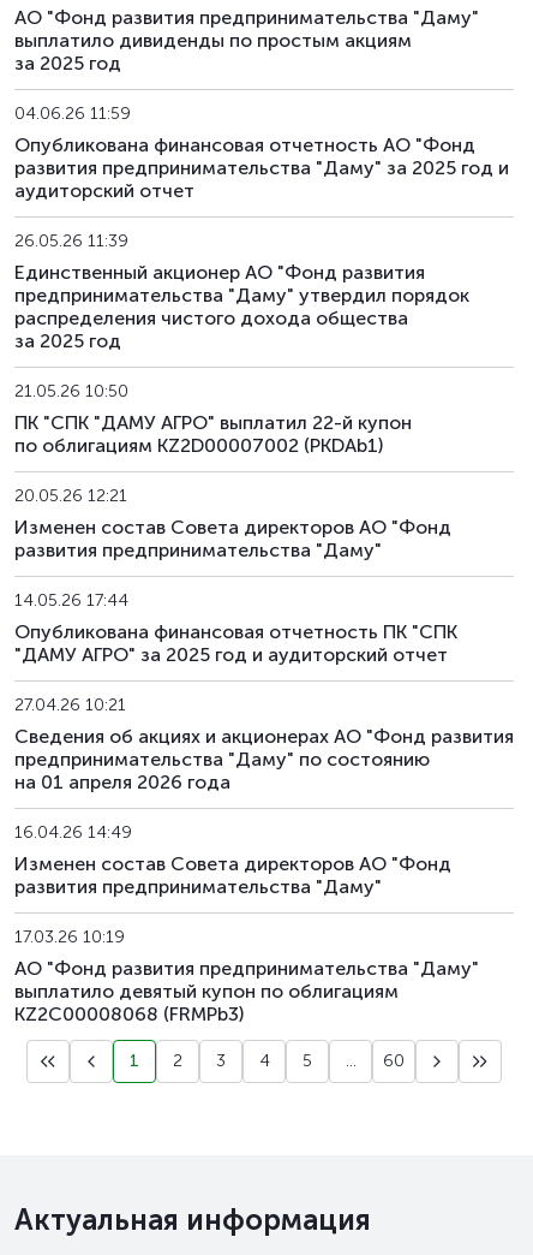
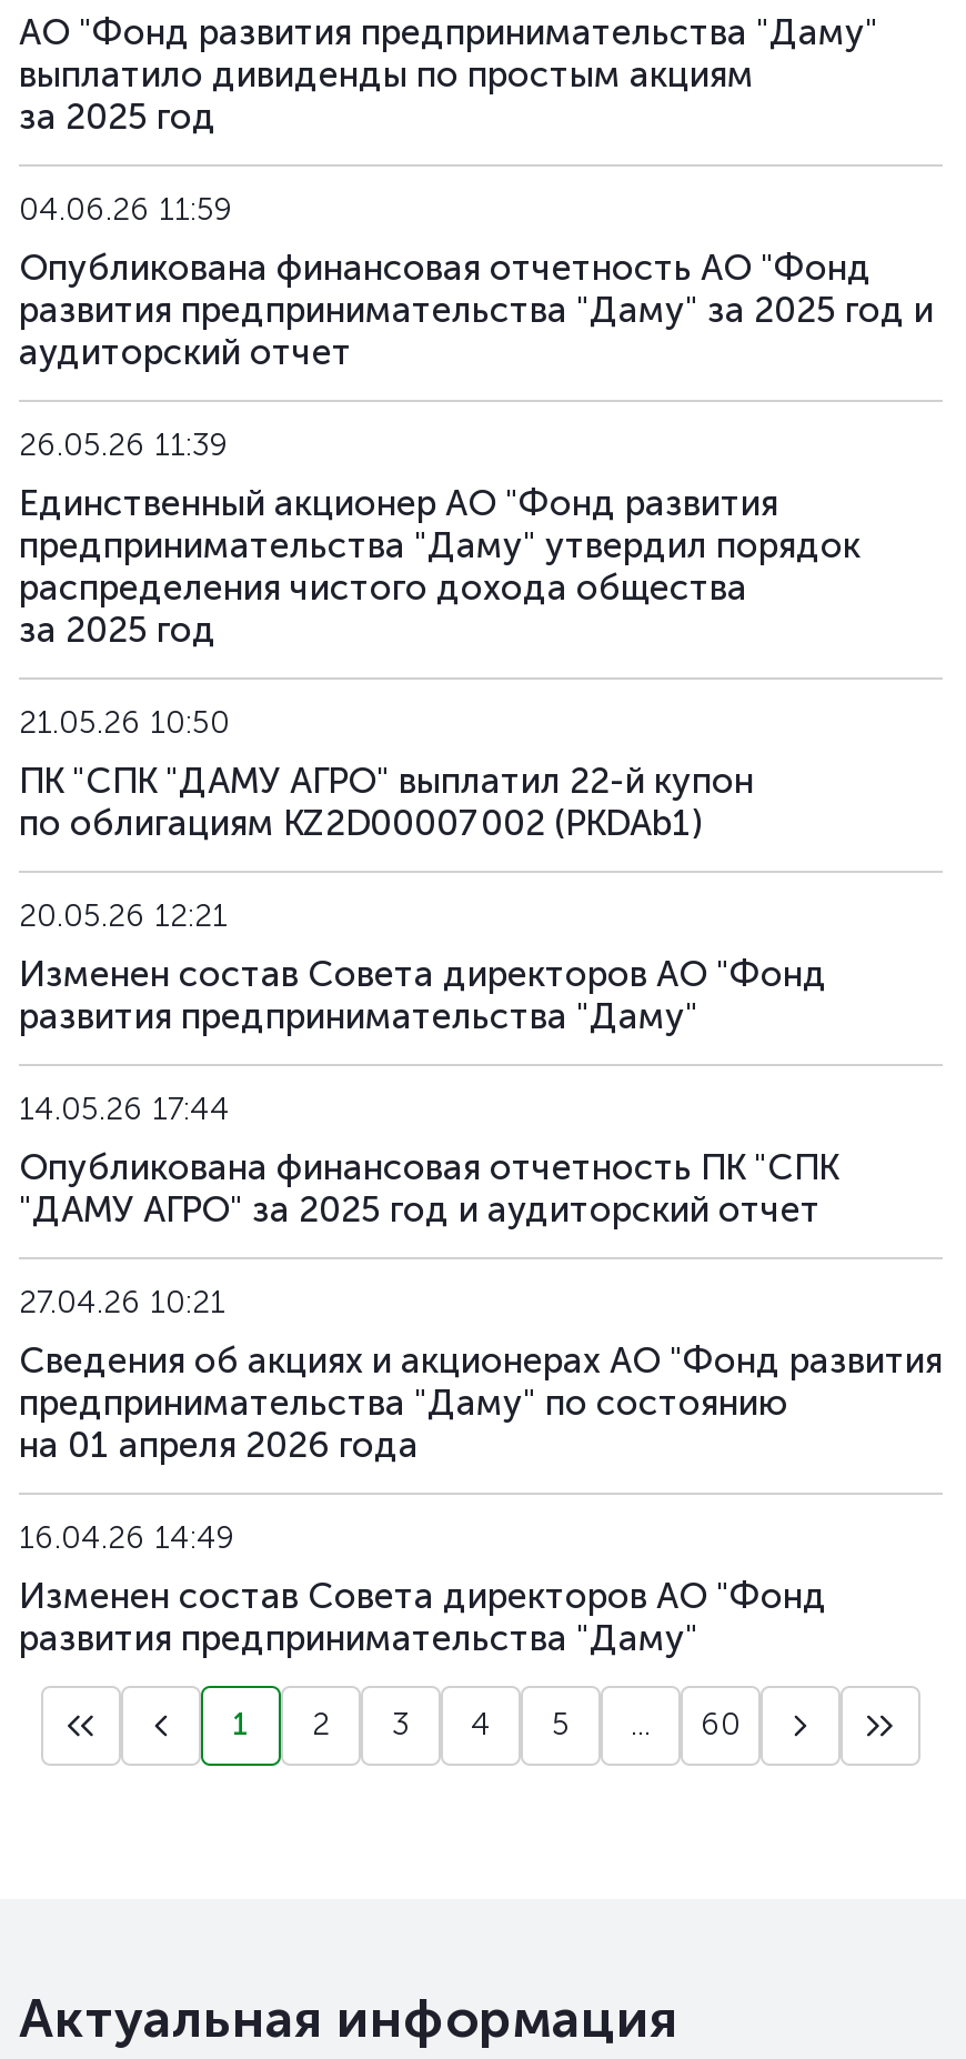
[14,927,479,1025] 17.03.26 10:19 | АО "Фонд развития предпринимательства "Даму" | выплатило девятый купон по облигациям | KZ2C00008068 (FRMPb3) -> none

